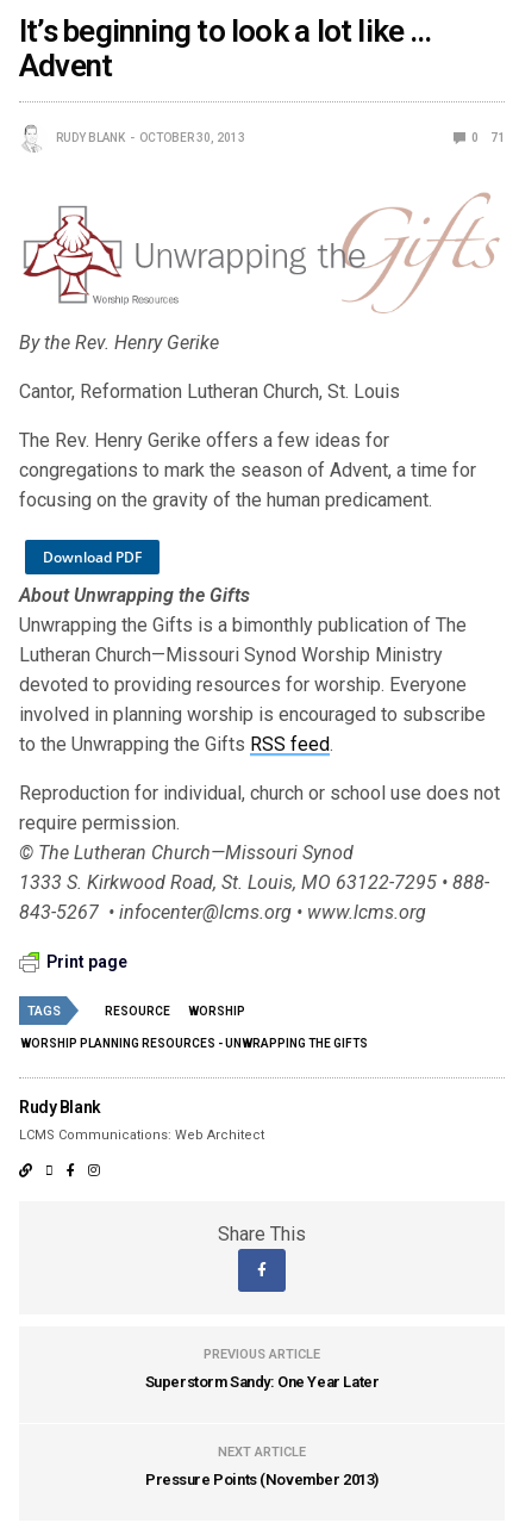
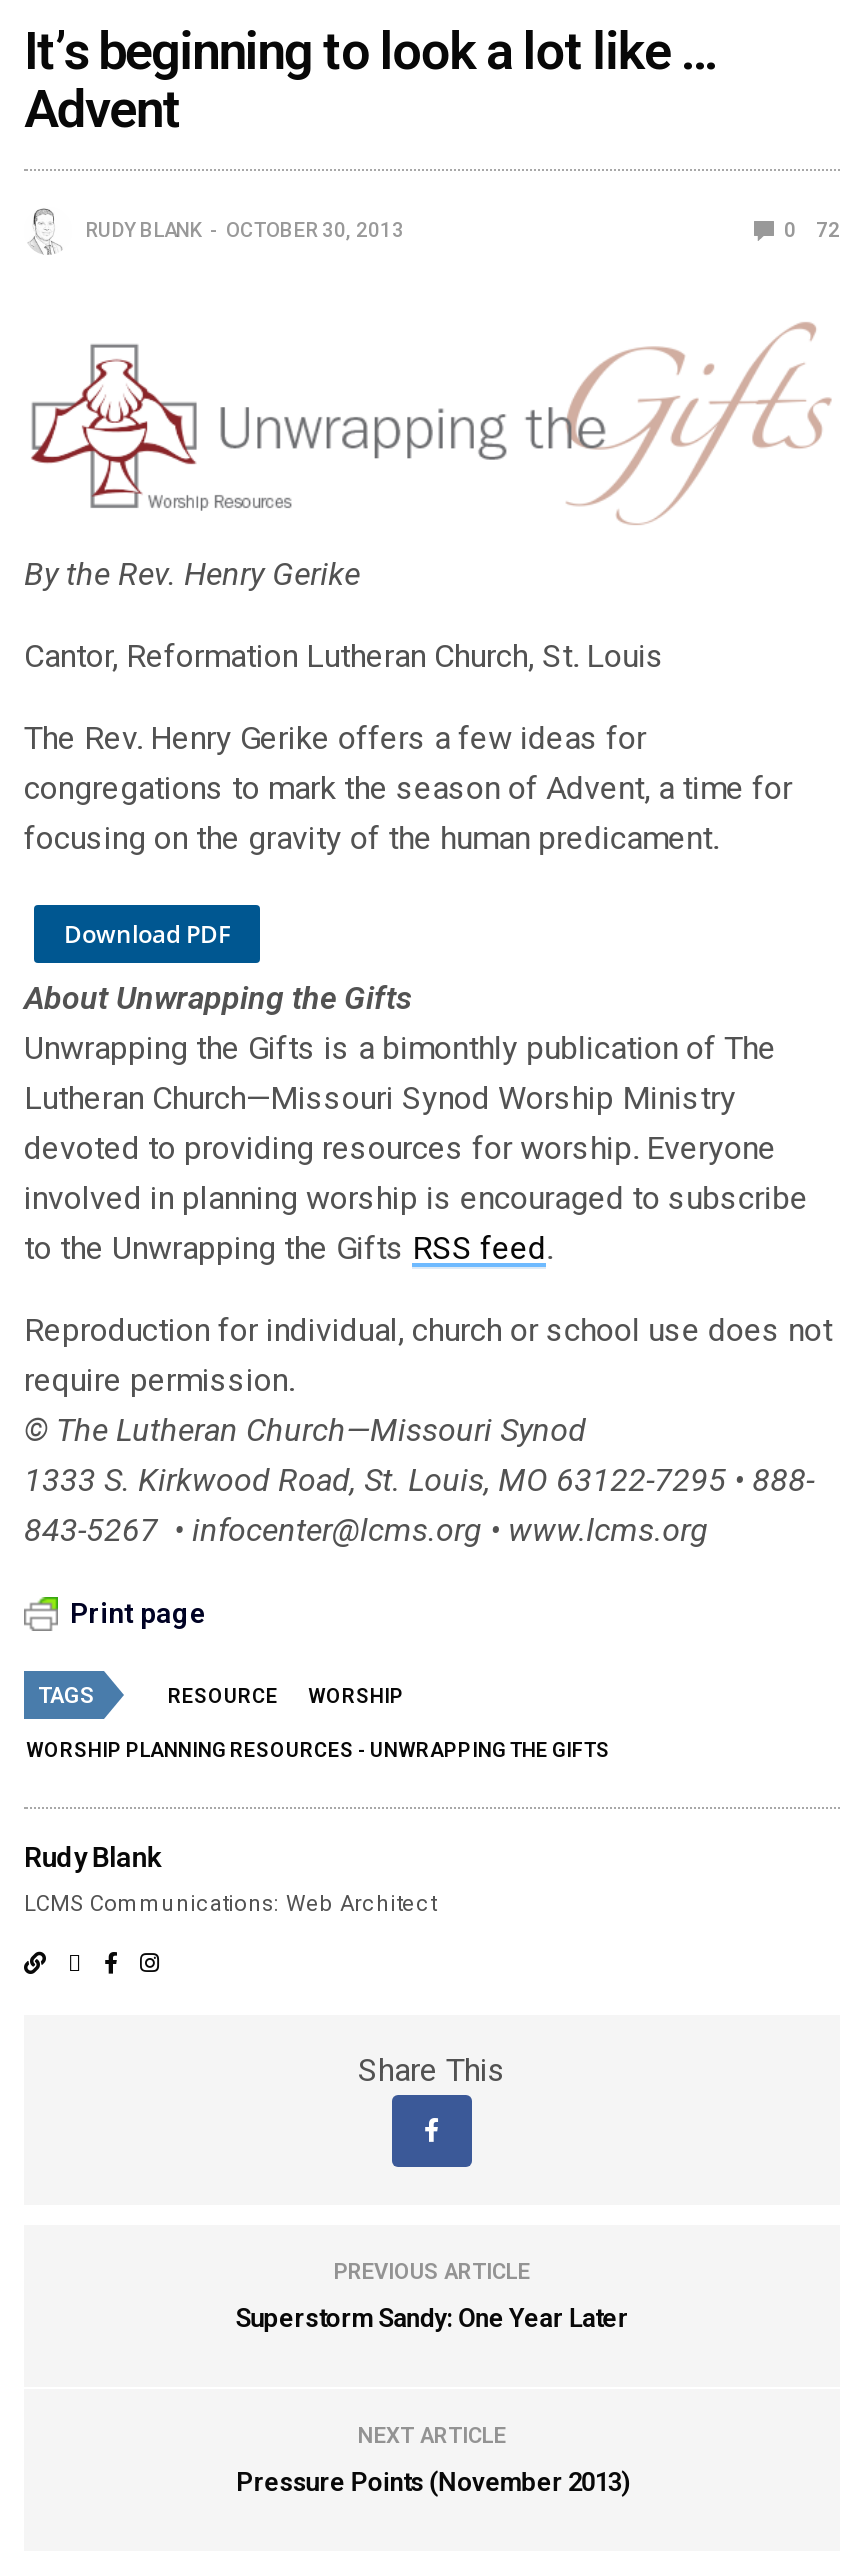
[469,131,505,144] 0 71 -> [780,219,840,241] 0 72

